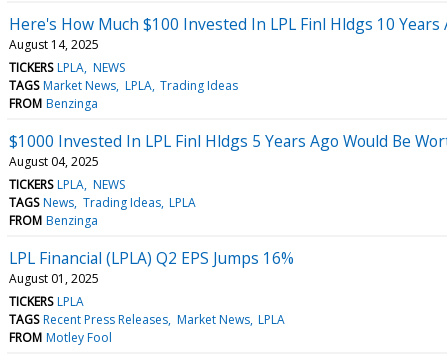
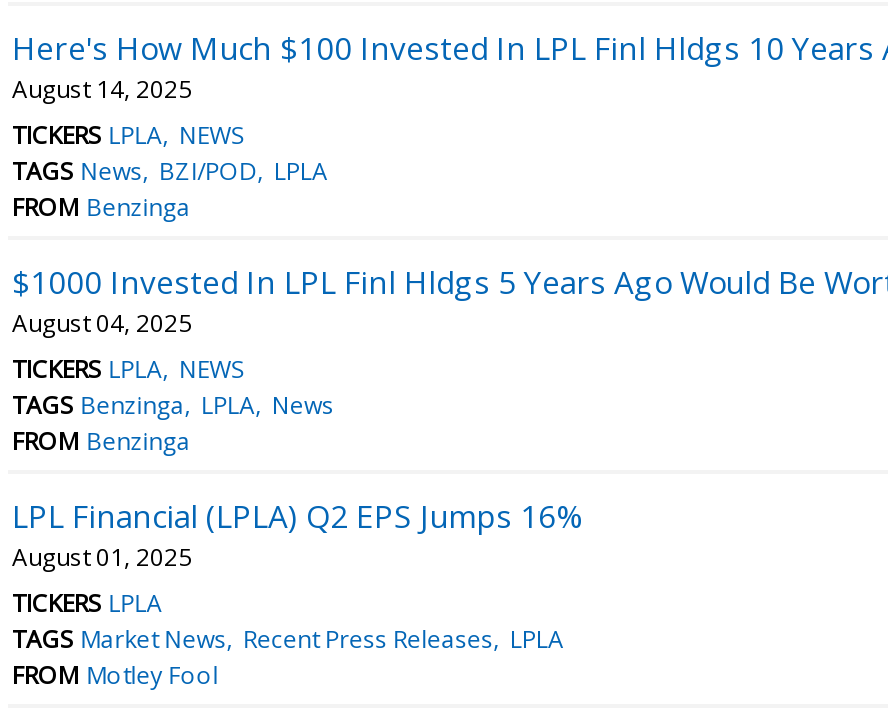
[9,77,238,94] TAGS Market News LPLA Trading Ideas -> [12,154,328,188] TAGS News BZI/POD LPLA
[9,194,196,211] TAGS News Trading Ideas LPLA -> [12,388,334,422] TAGS Benzinga LPLA News
[9,311,285,328] TAGS Recent Press Releases Market News LPLA -> [12,622,564,656] TAGS Market News Recent Press Releases LPLA

